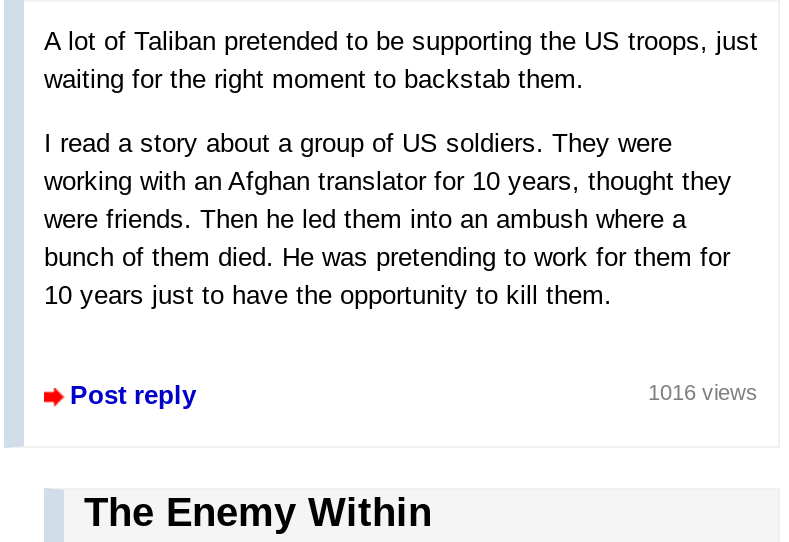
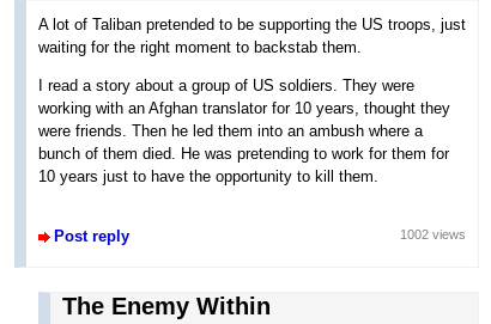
[648,380,758,404] 1016 views -> [400,227,466,242] 1002 views

